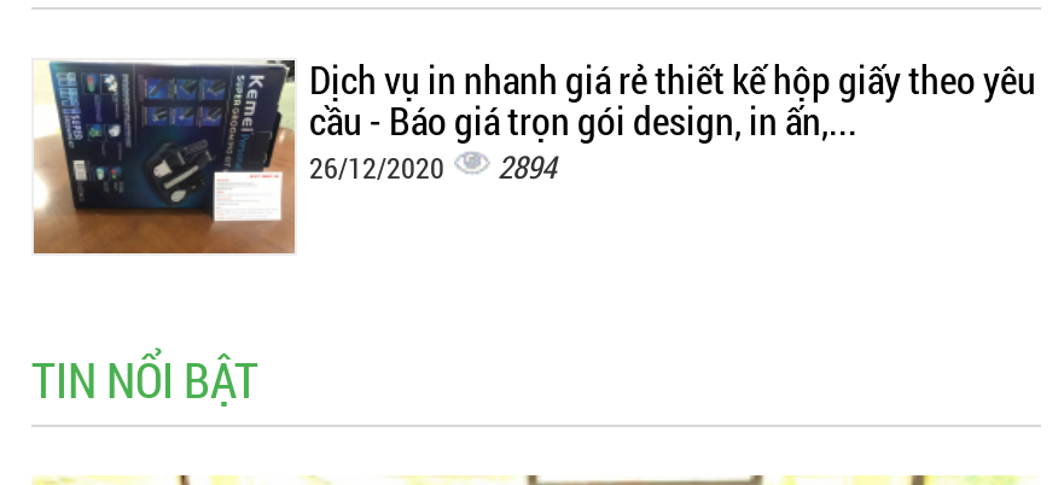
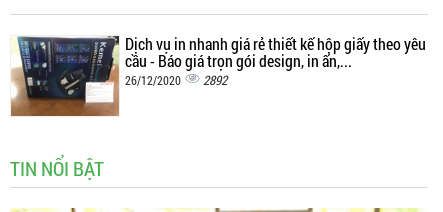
[309,145,556,188] 26/12/2020 2894 -> [125,71,227,89] 26/12/2020 2892

